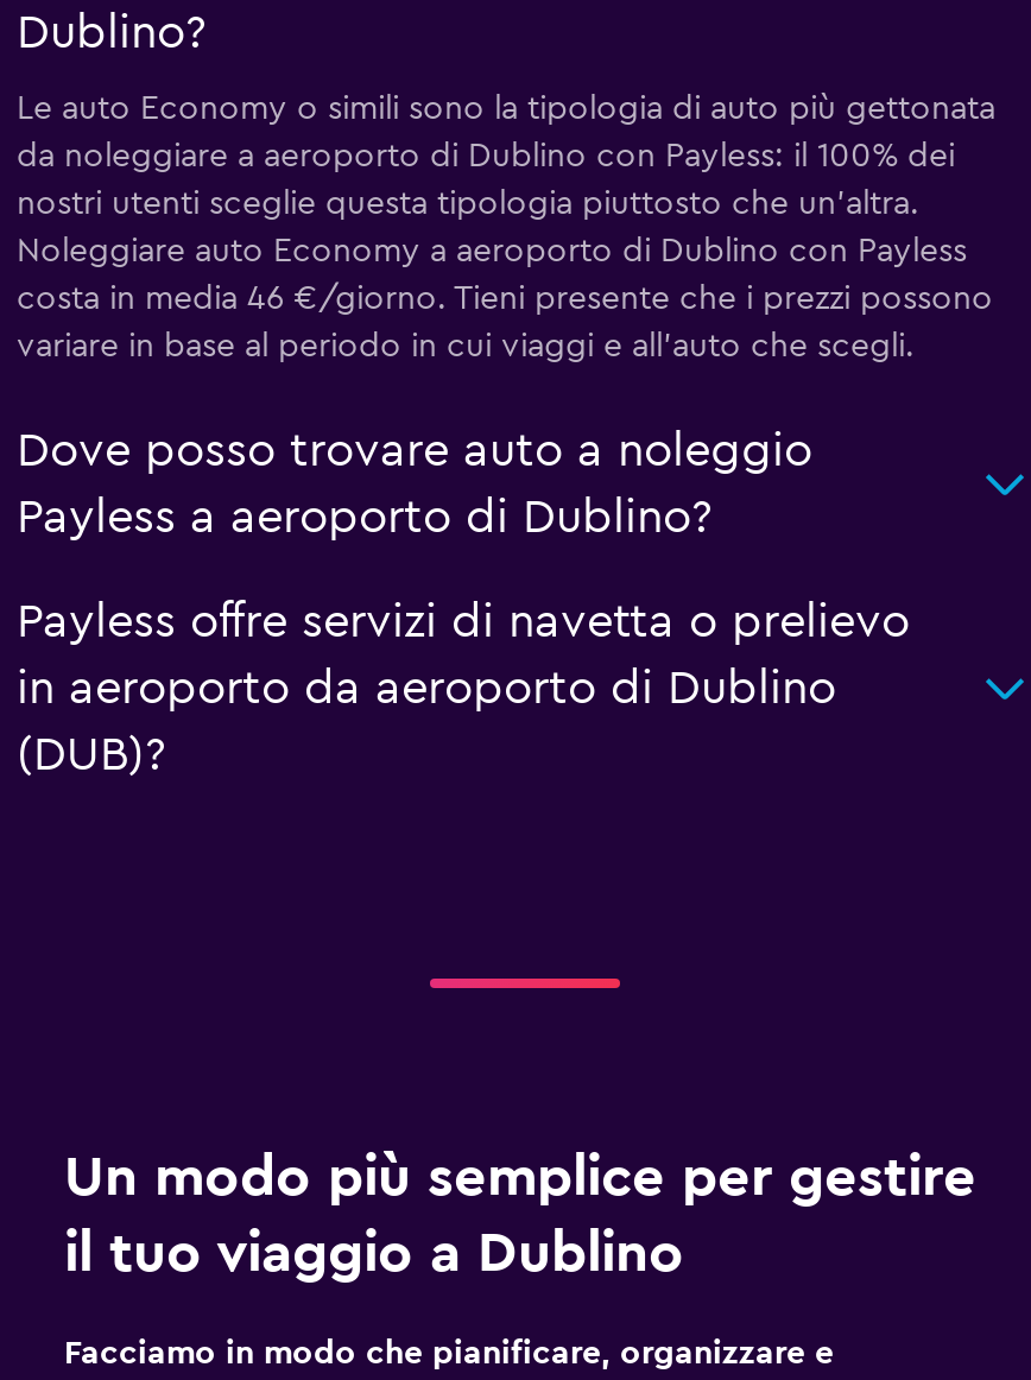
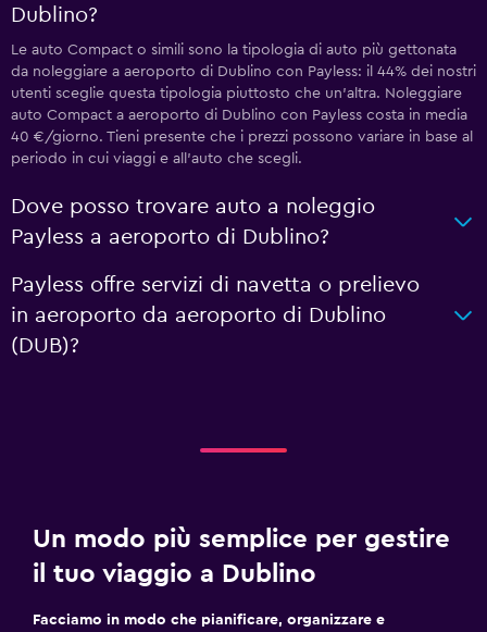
[17,93,995,363] Le auto Economy o simili sono la tipologia di auto più gettonata | da noleggiare a aeroporto di Dublino con Payless: il 100% dei | nostri utenti sceglie questa tipologia piuttosto che un'altra. | Noleggiare auto Economy a aeroporto di Dublino con Payless | costa in media 46 €/giorno. Tieni presente che i prezzi possono | variare in base al periodo in cui viaggi e all'auto che scegli. -> [11,42,476,166] Le auto Compact o simili sono la tipologia di auto più gettonata | da noleggiare a aeroporto di Dublino con Payless: il 44% dei nostri | utenti sceglie questa tipologia piuttosto che un'altra. Noleggiare | auto Compact a aeroporto di Dublino con Payless costa in media | 40 €/giorno. Tieni presente che i prezzi possono variare in base al | periodo in cui viaggi e all'auto che scegli.

